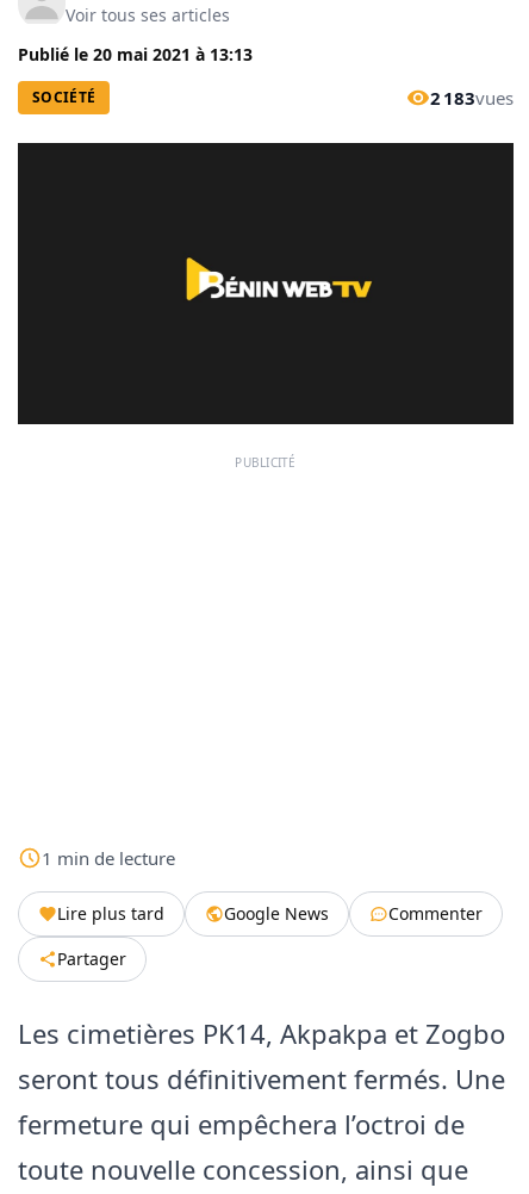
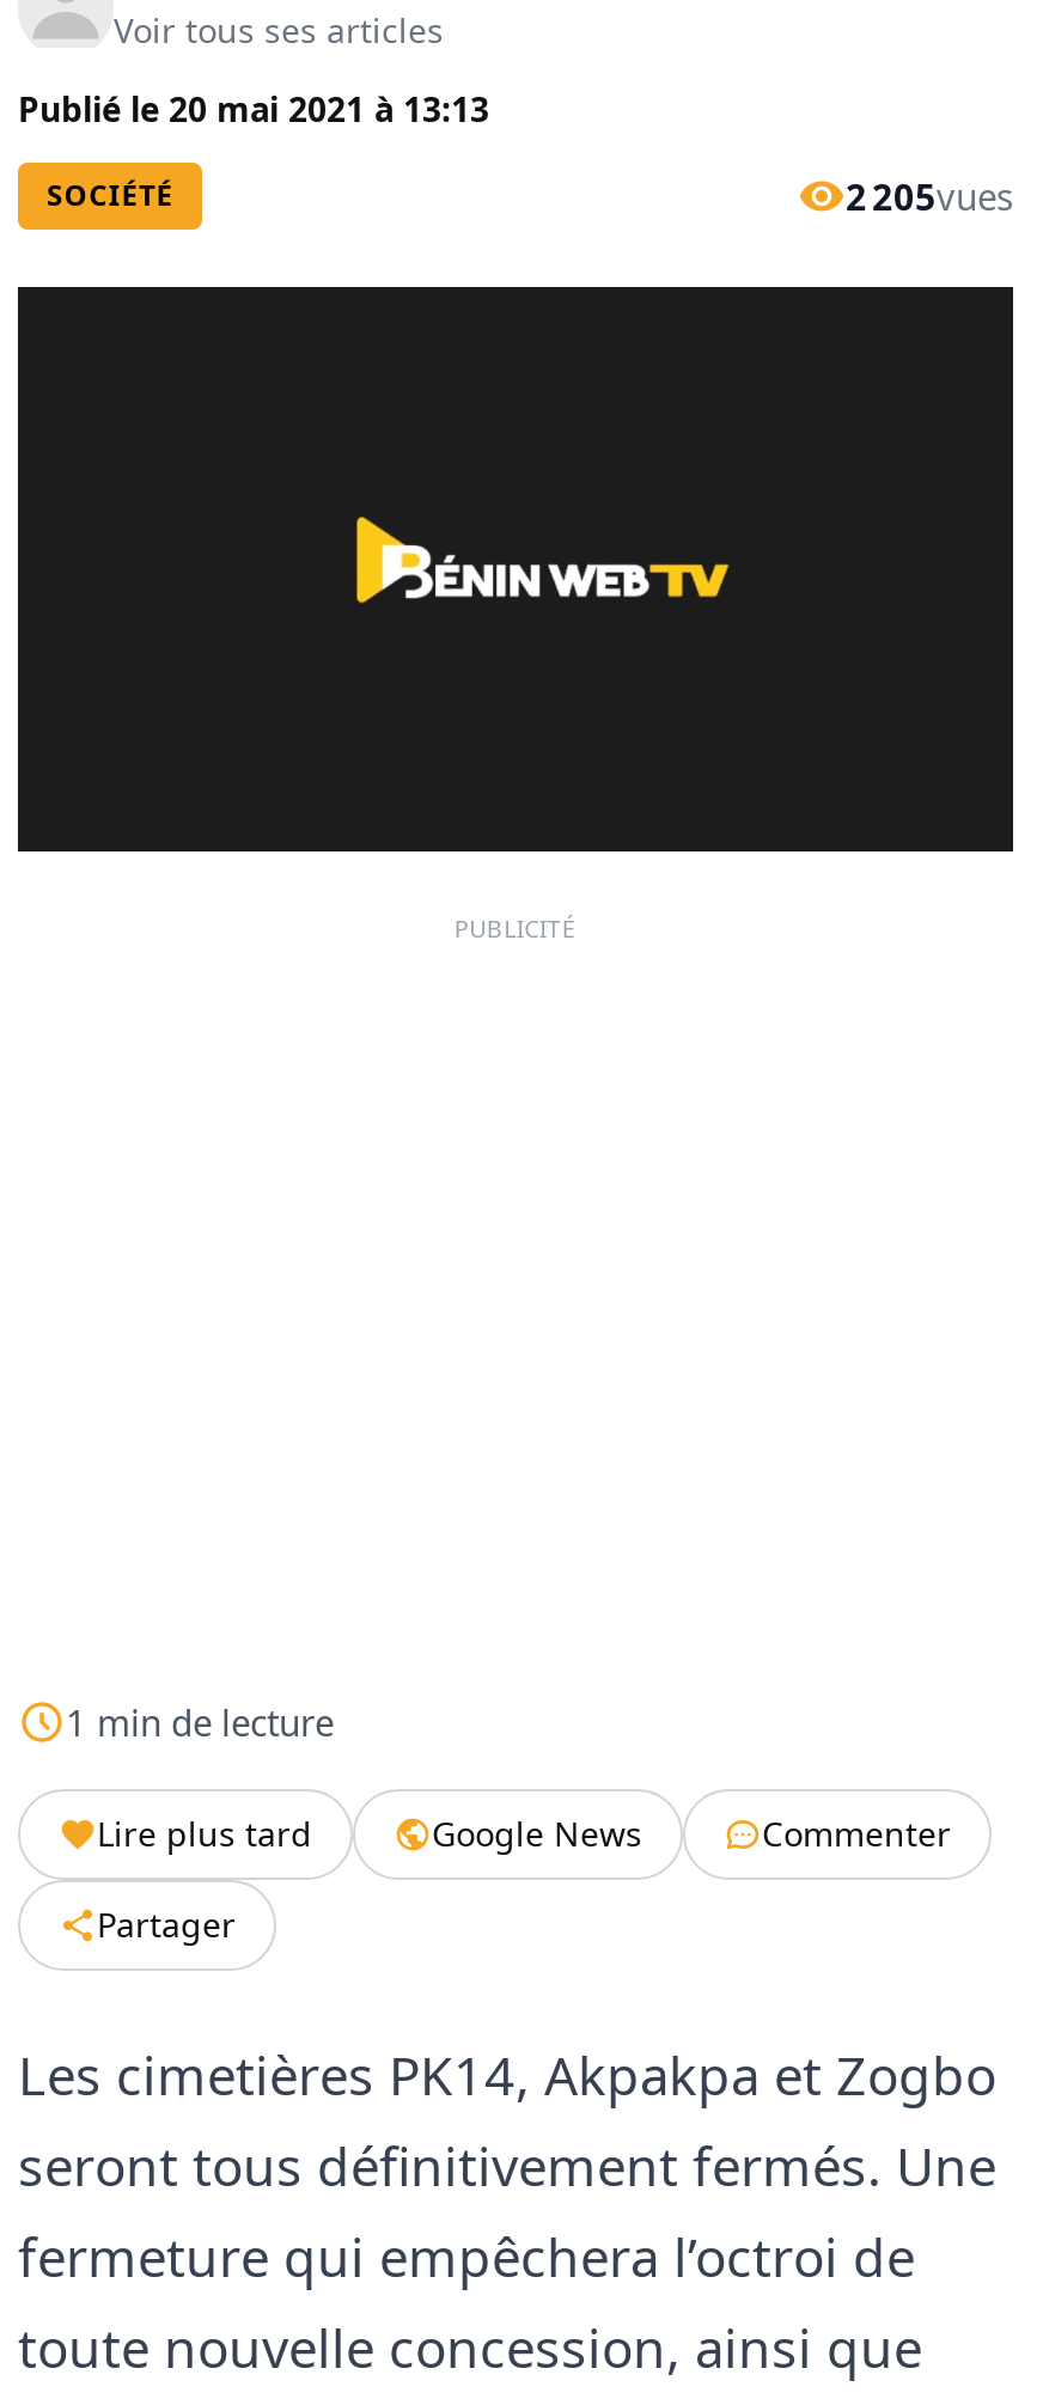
[430,86,514,110] 2 183vues -> [846,172,1013,220] 2 205vues

